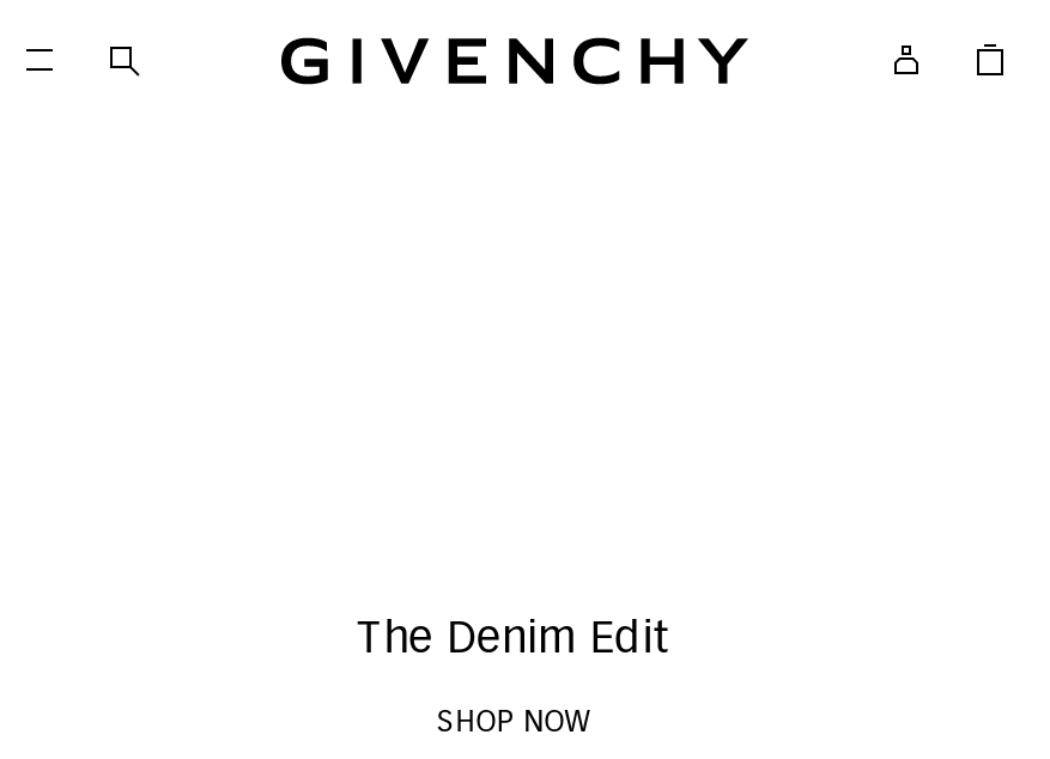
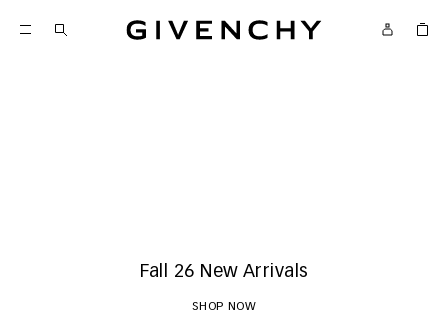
[356,619,673,662] The Denim Edit -> [139,263,308,281] Fall 26 New Arrivals

